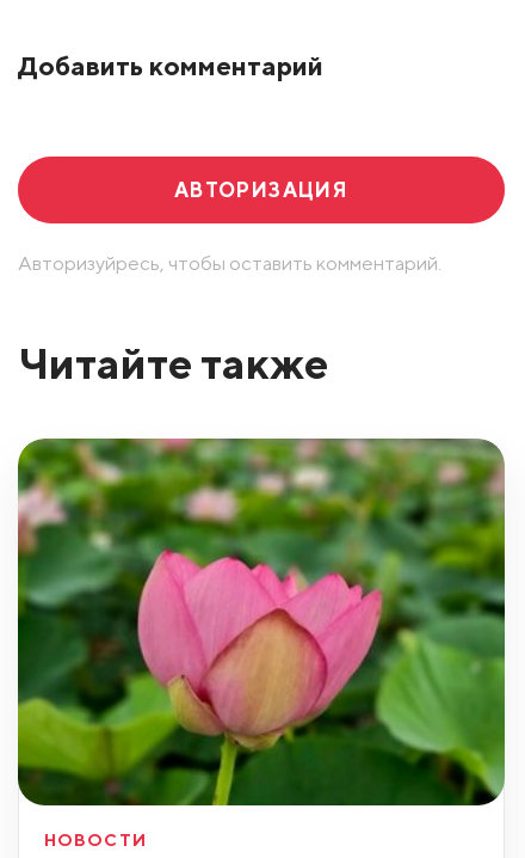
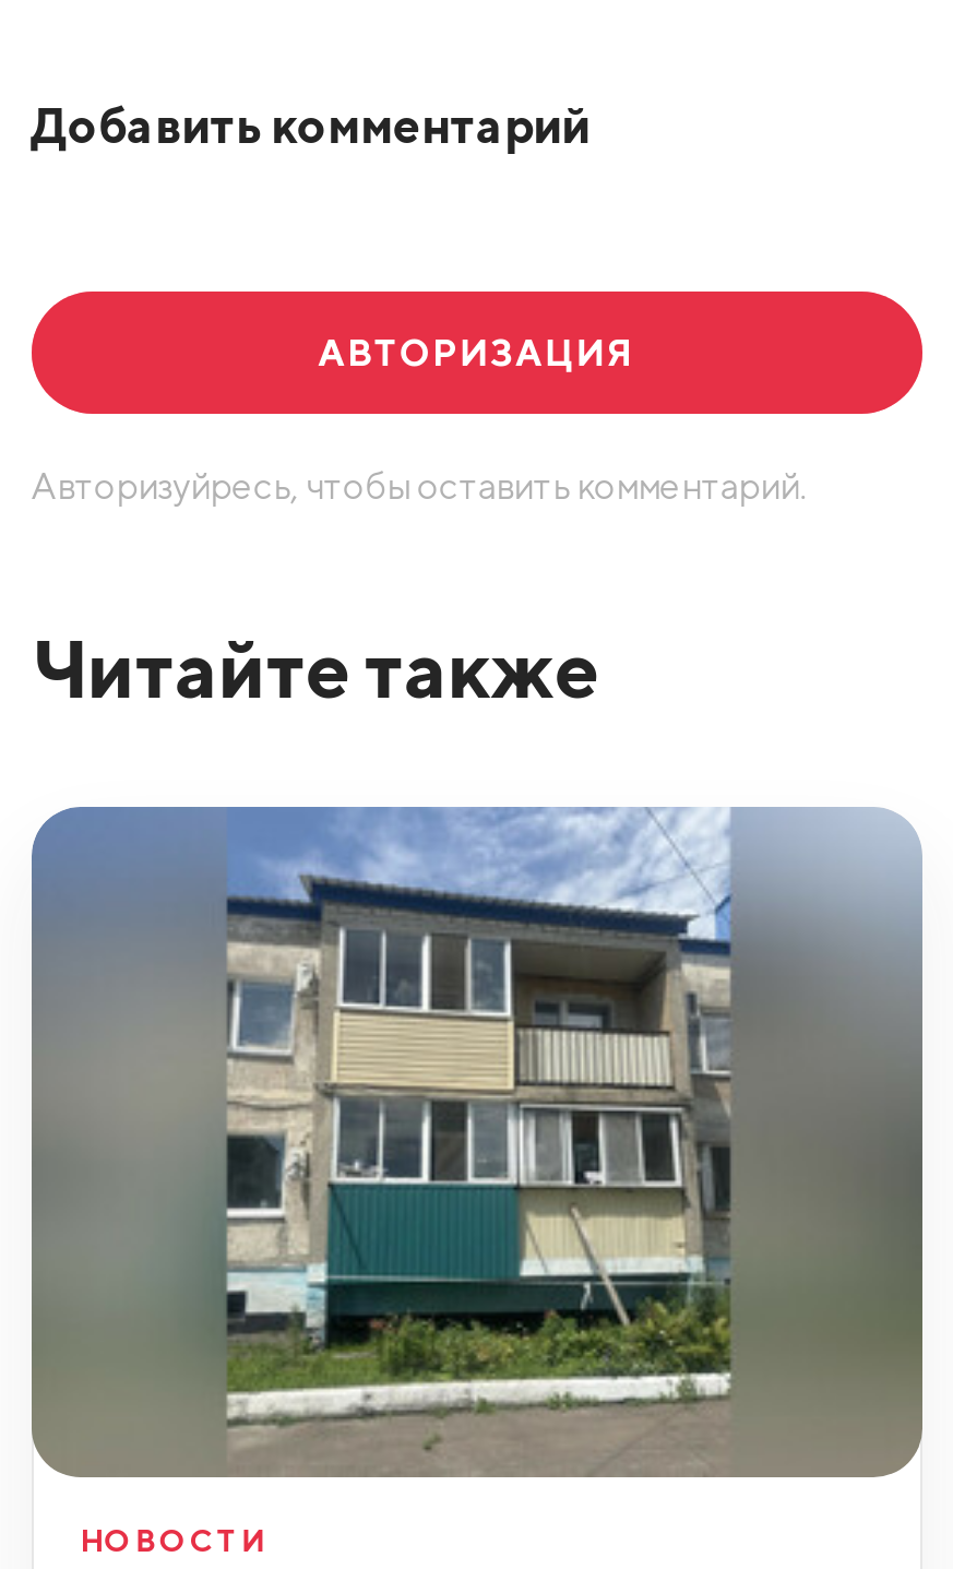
[17,437,506,807] [image] -> [29,805,925,1479] [image]

